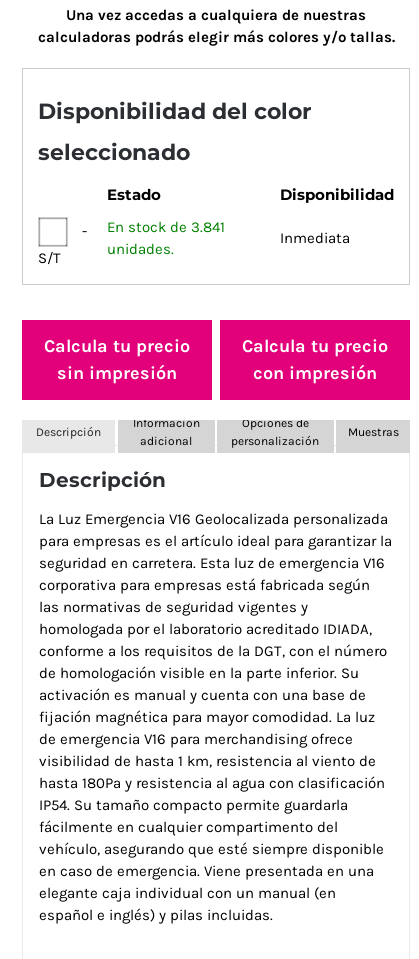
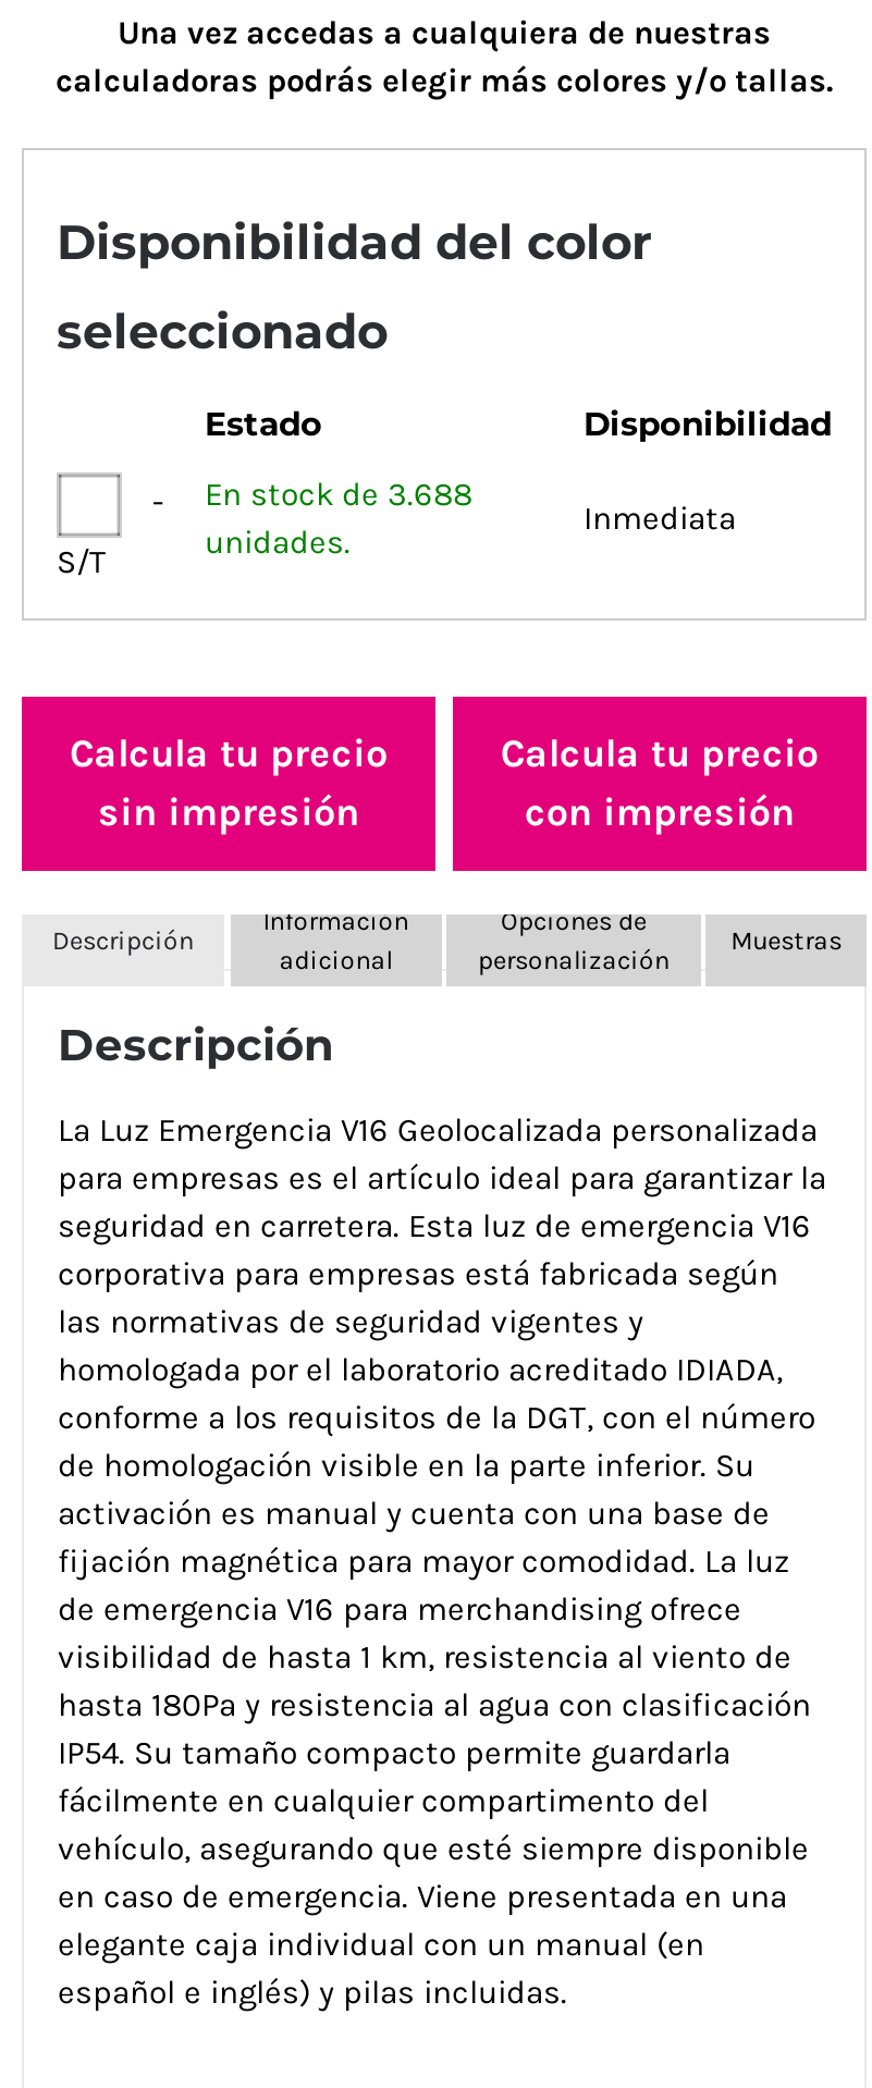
[107,218,225,236] En stock de 3.841 -> [205,476,472,515] En stock de 3.688

